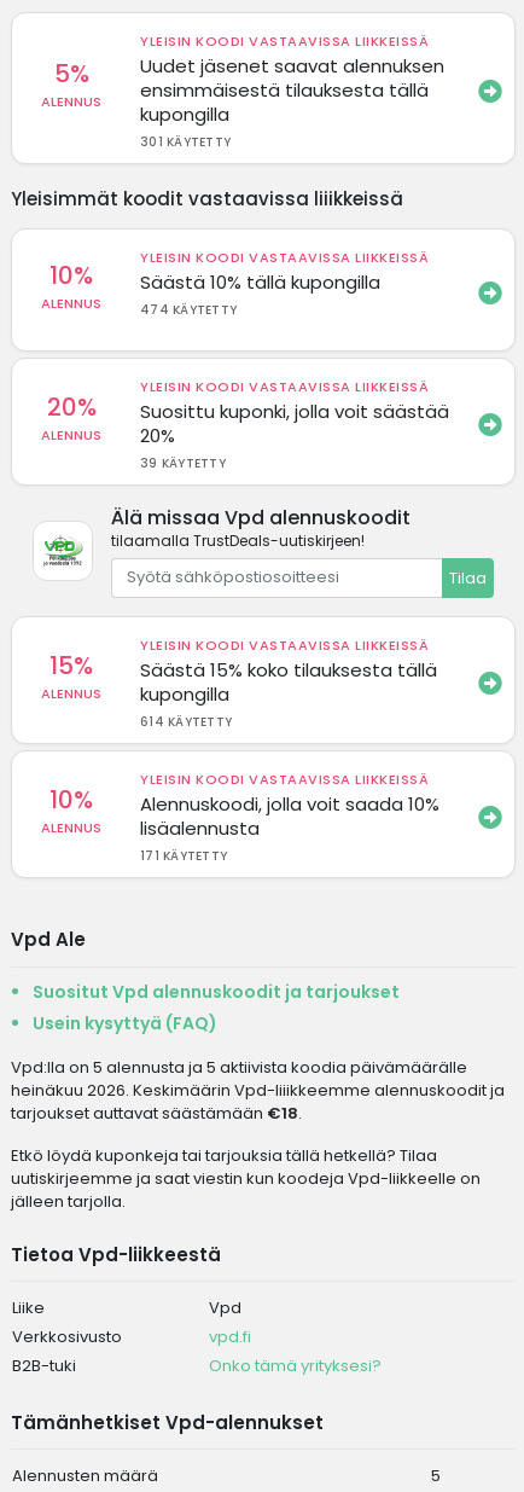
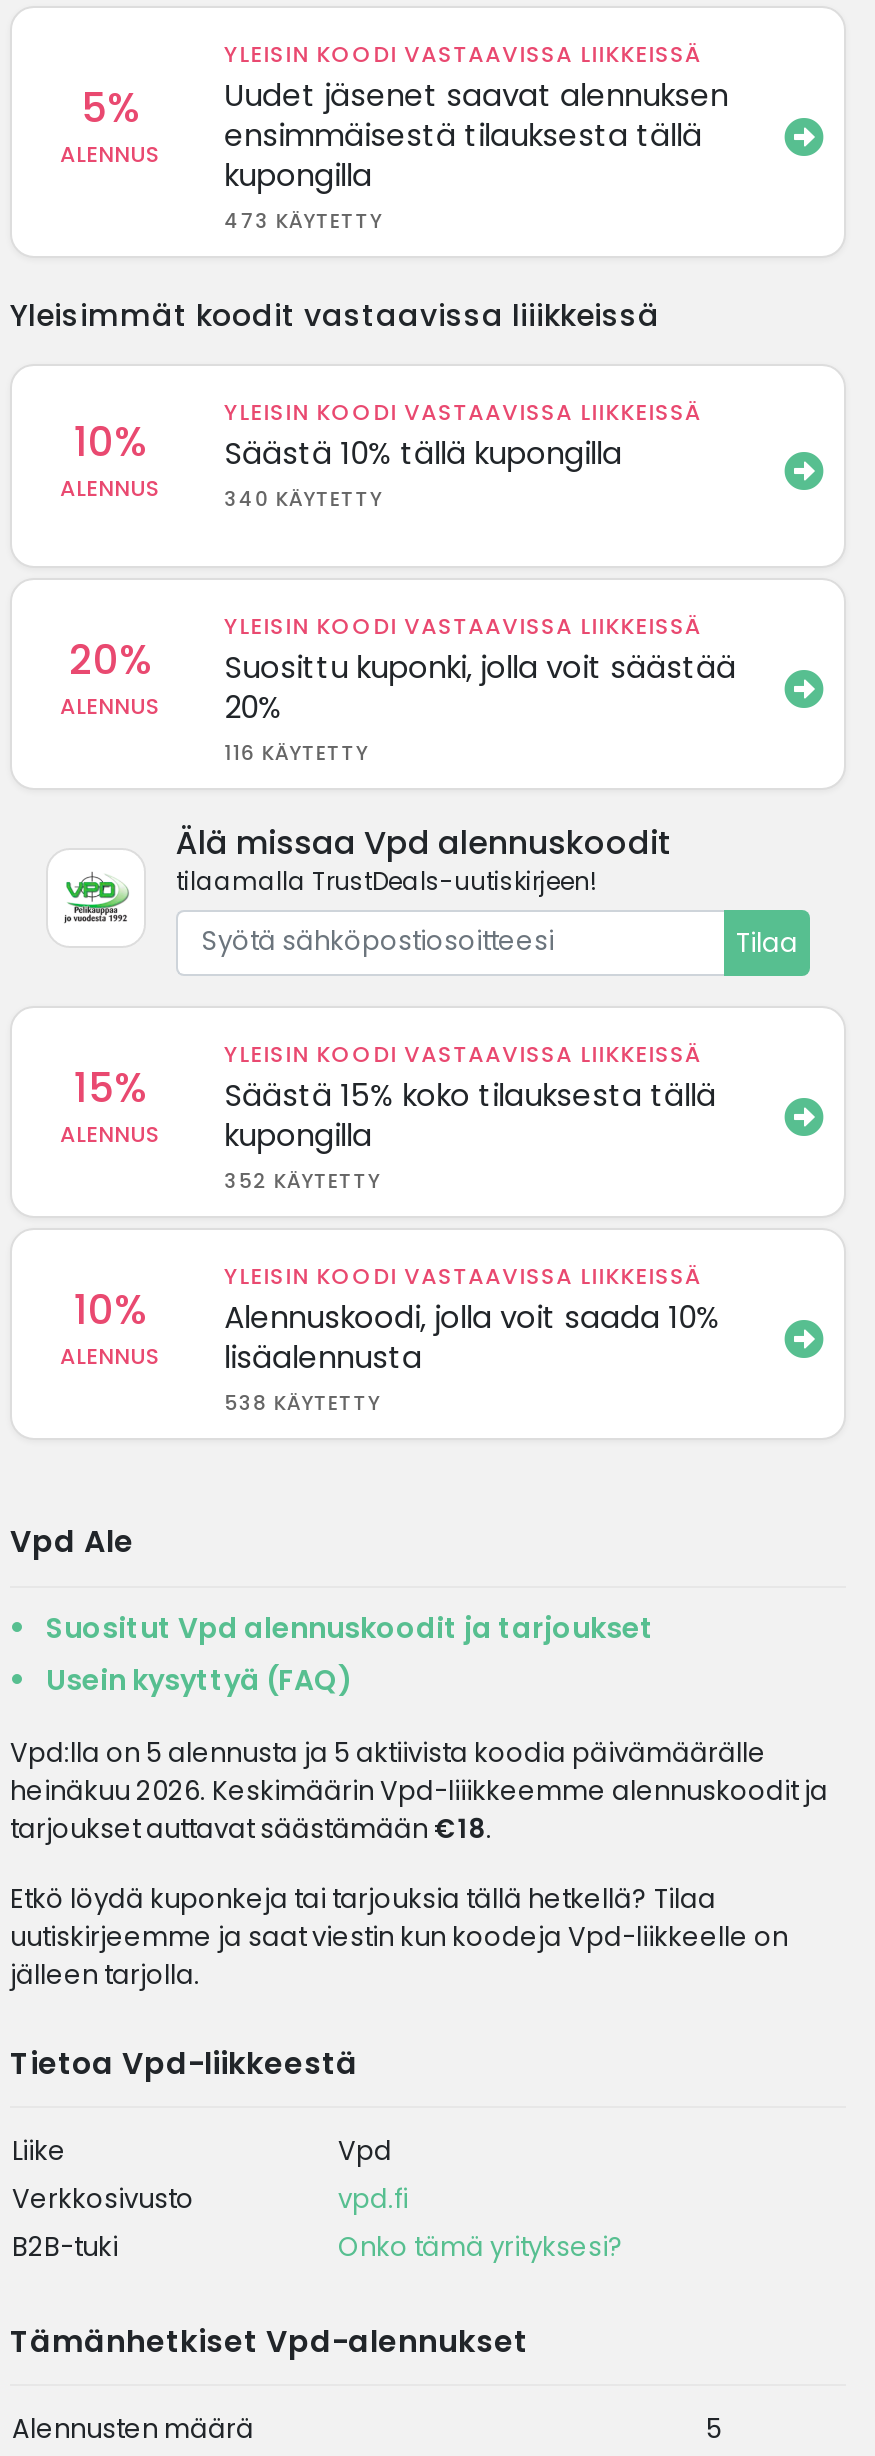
[140,132,231,150] 301 KÄYTETTY -> [224,205,382,235] 473 KÄYTETTY
[140,300,237,318] 474 KÄYTETTY -> [224,483,382,513] 340 KÄYTETTY
[140,454,226,472] 39 KÄYTETTY -> [224,737,368,767] 116 KÄYTETTY
[140,713,232,731] 614 KÄYTETTY -> [224,1166,380,1196] 352 KÄYTETTY
[140,847,227,865] 171 KÄYTETTY -> [224,1388,380,1418] 538 KÄYTETTY

